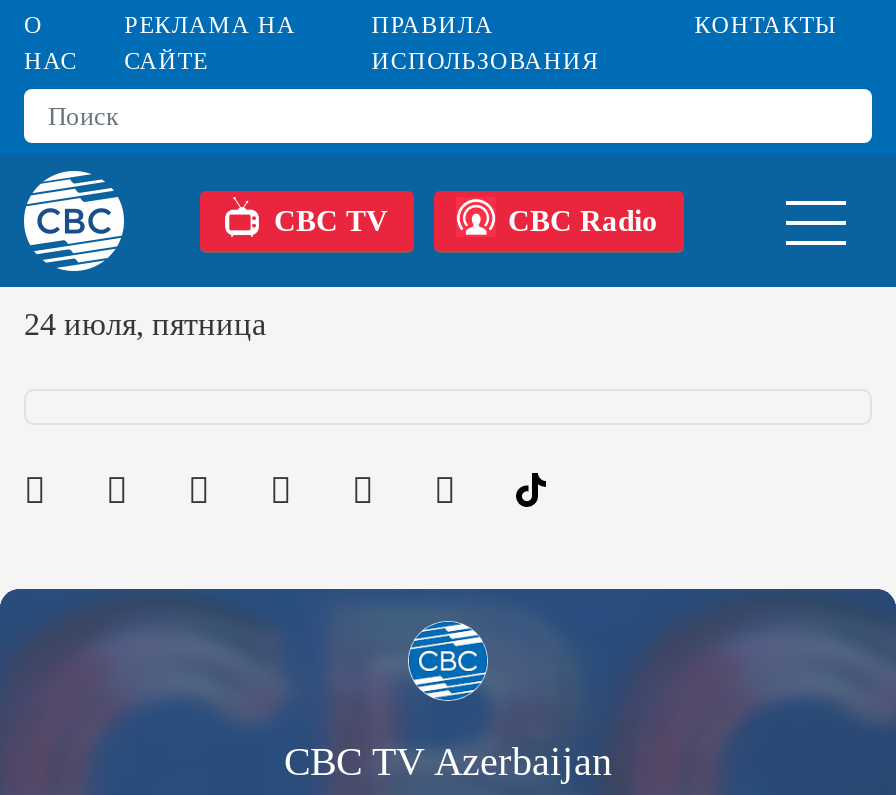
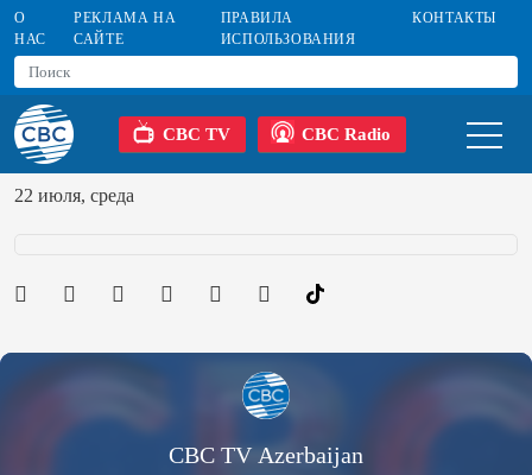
[24,307,266,341] 24 июля, пятница -> [14,185,134,205] 22 июля, среда

